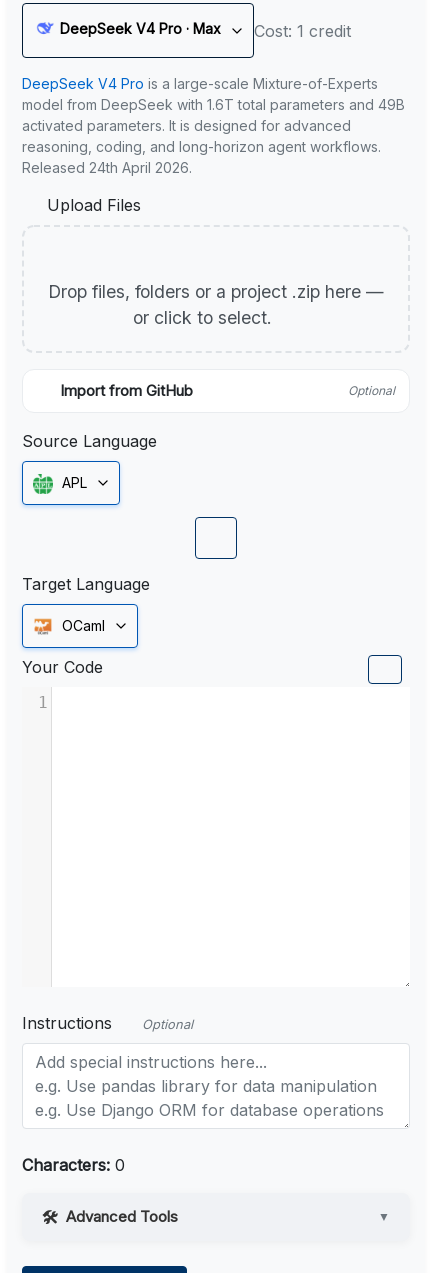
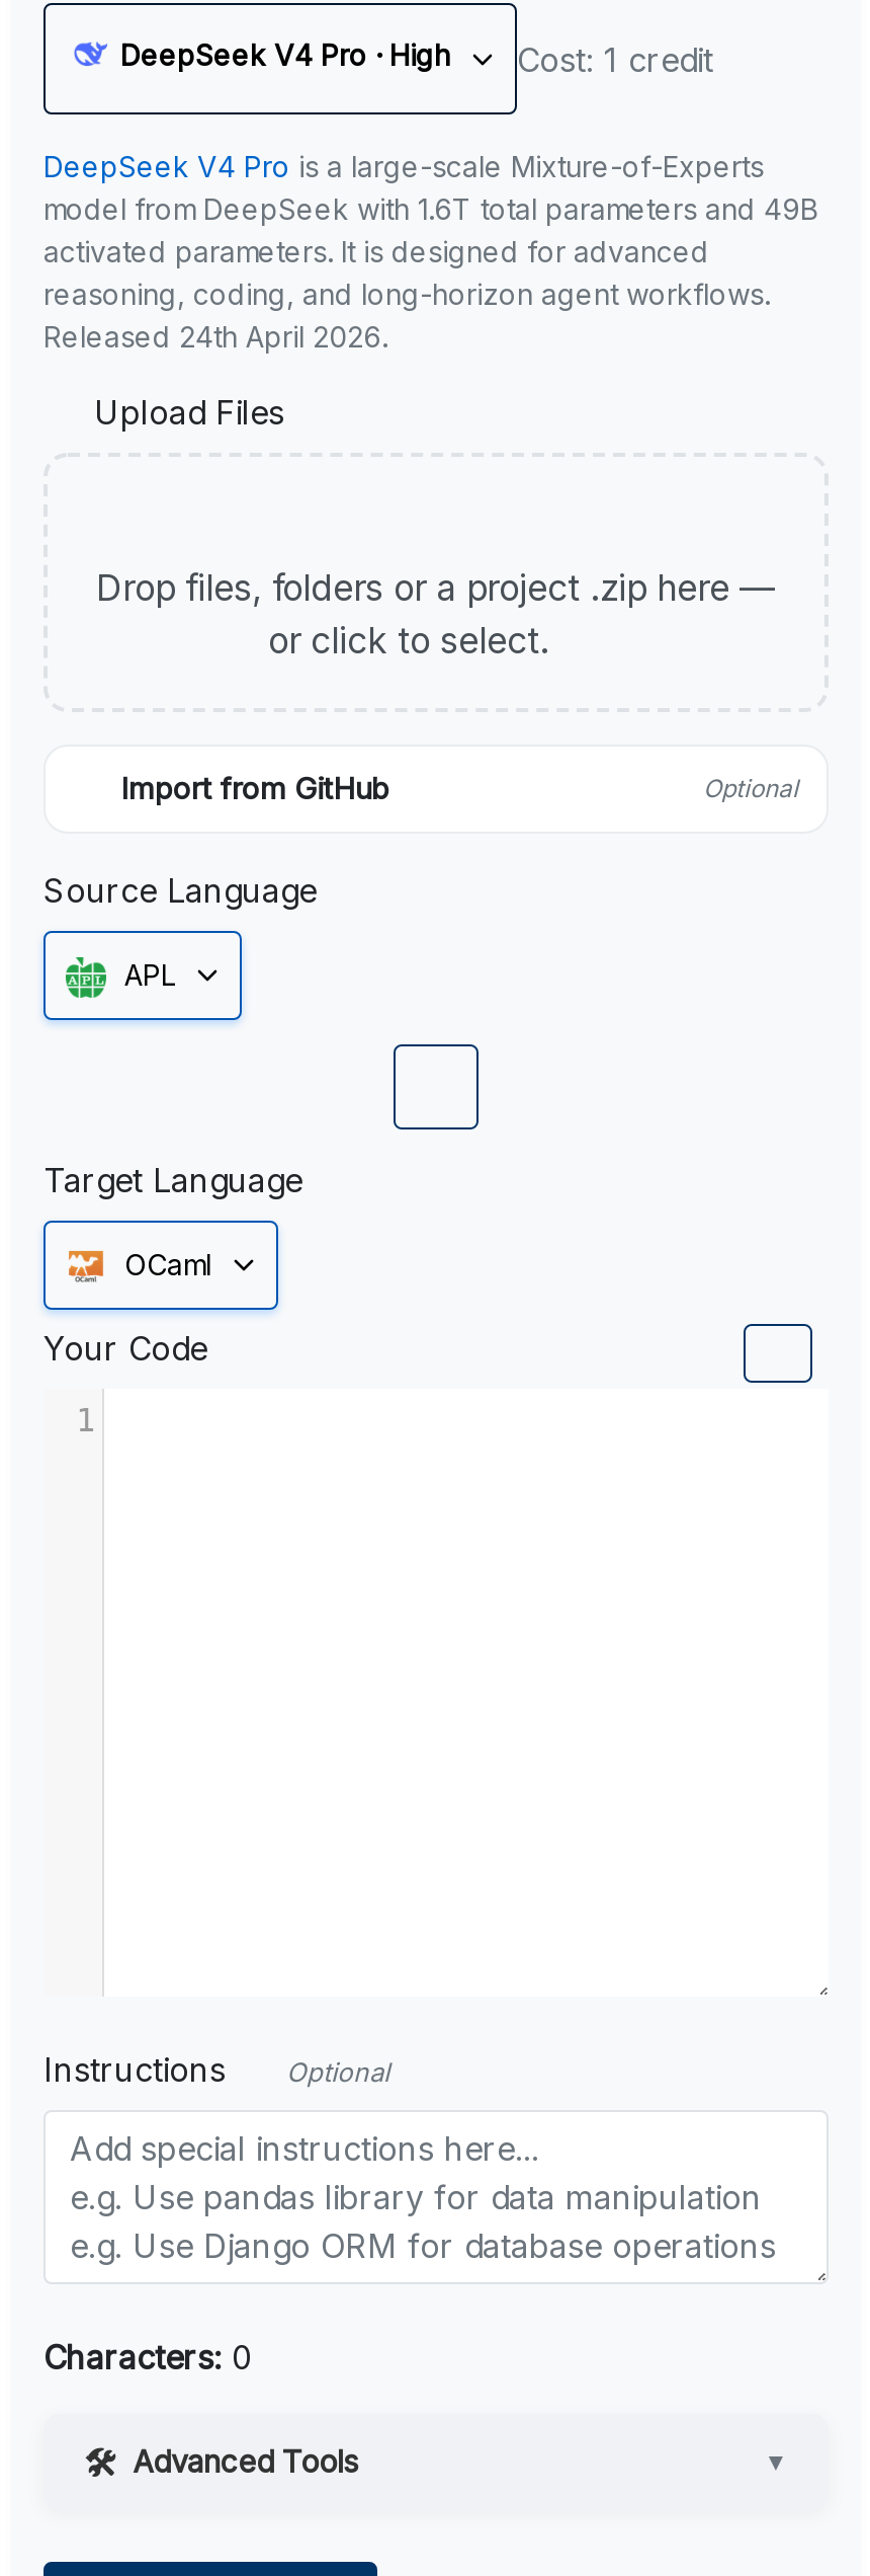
[60,20,221,37] DeepSeek V4 Pro · Max -> [120,37,450,72] DeepSeek V4 Pro · High

